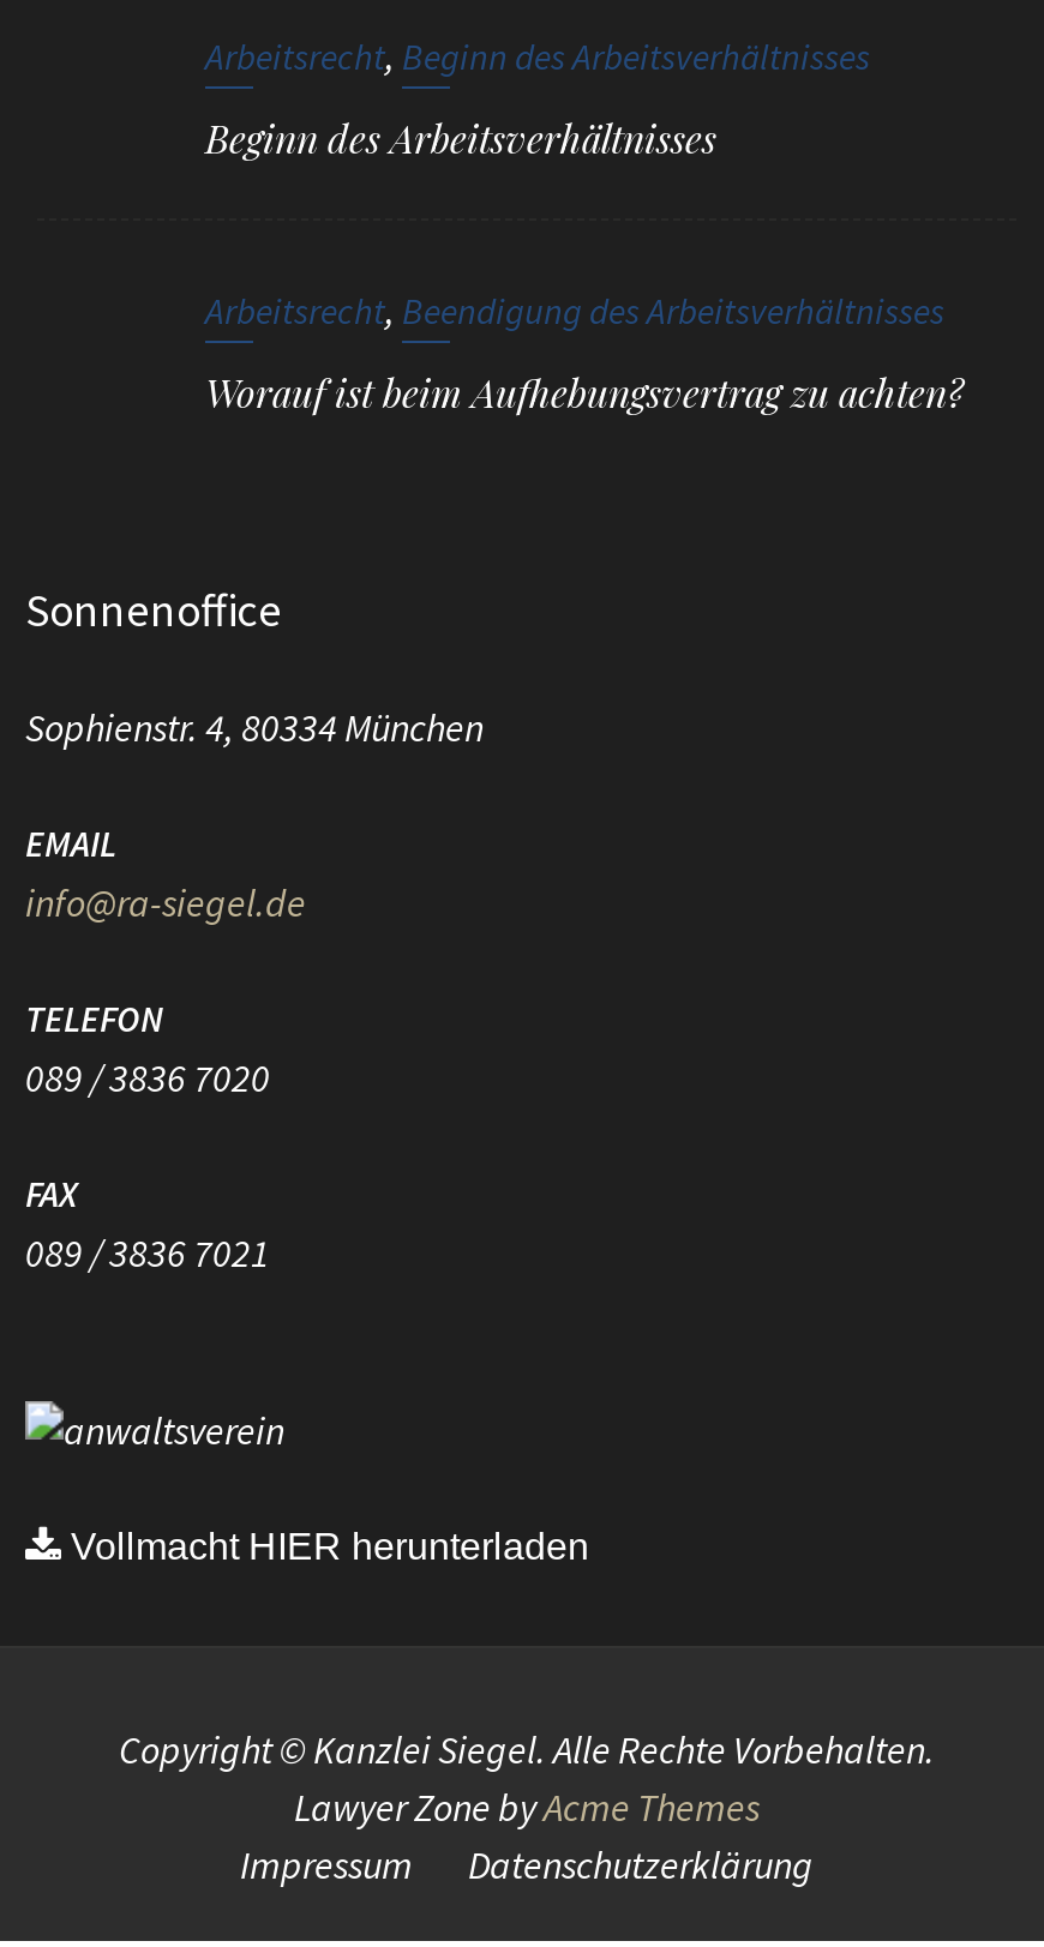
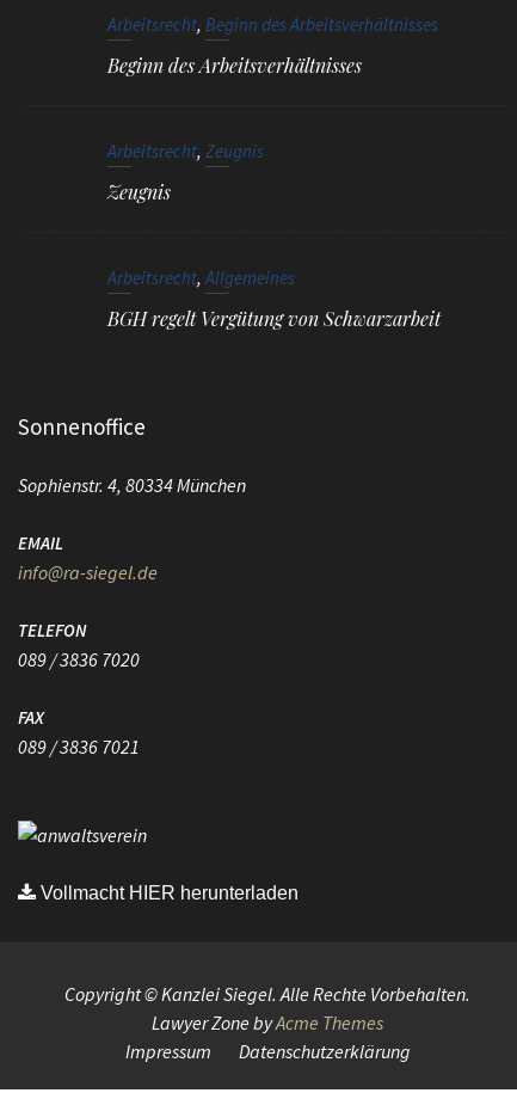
[205,286,964,417] Arbeitsrecht, Beendigung des Arbeitsverhältnisses | Worauf ist beim Aufhebungsvertrag zu achten? -> [107,139,441,331] Arbeitsrecht, Zeugnis | Zeugnis | Arbeitsrecht, Allgemeines | BGH regelt Vergütung von Schwarzarbeit

